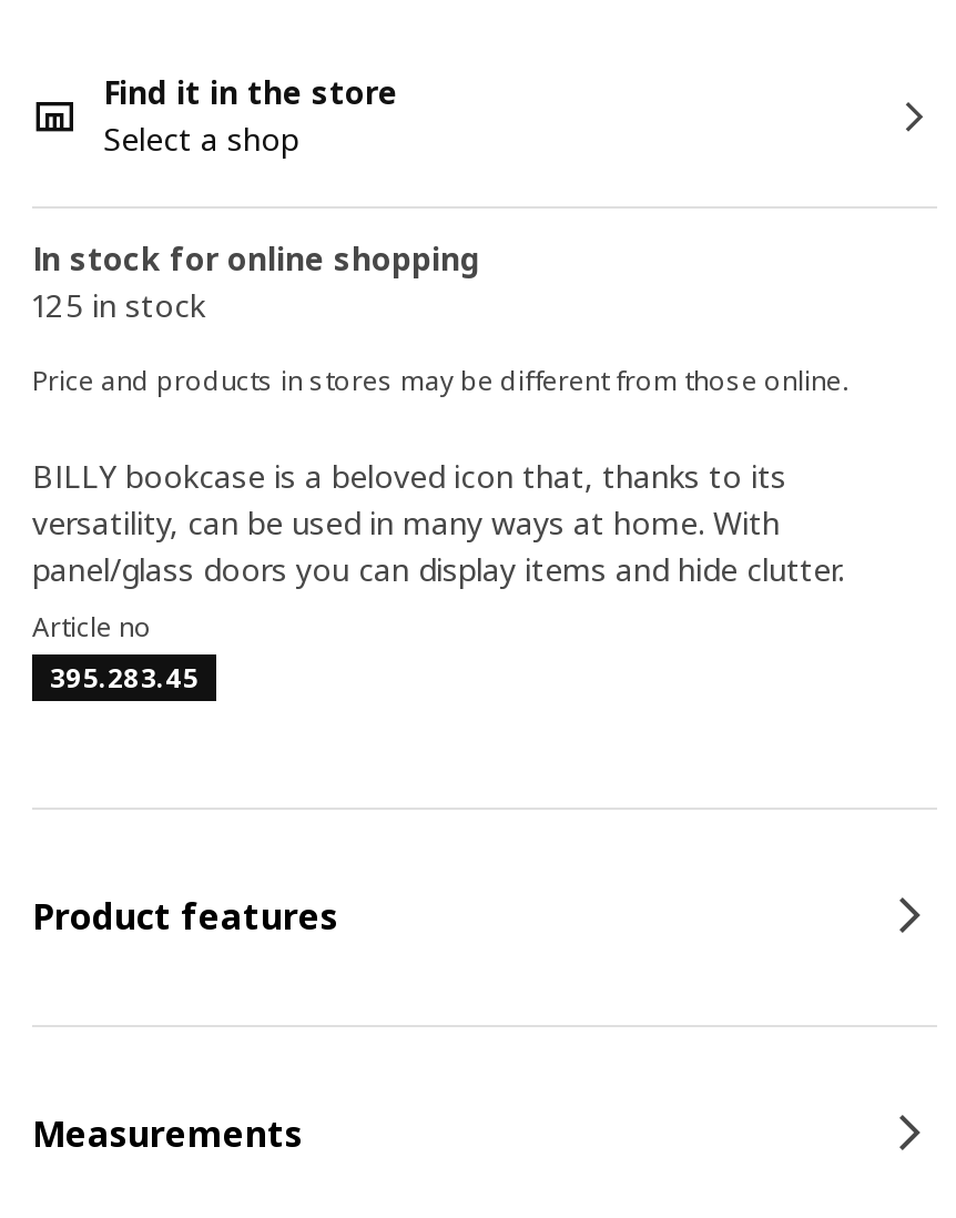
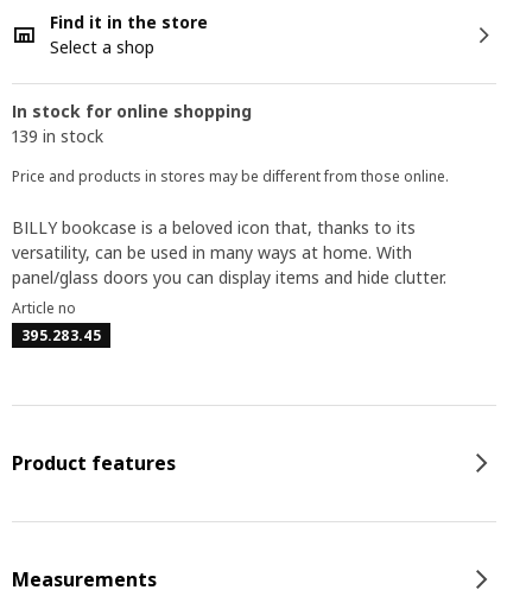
[32,283,205,325] 125 in stock -> [12,124,103,147] 139 in stock

